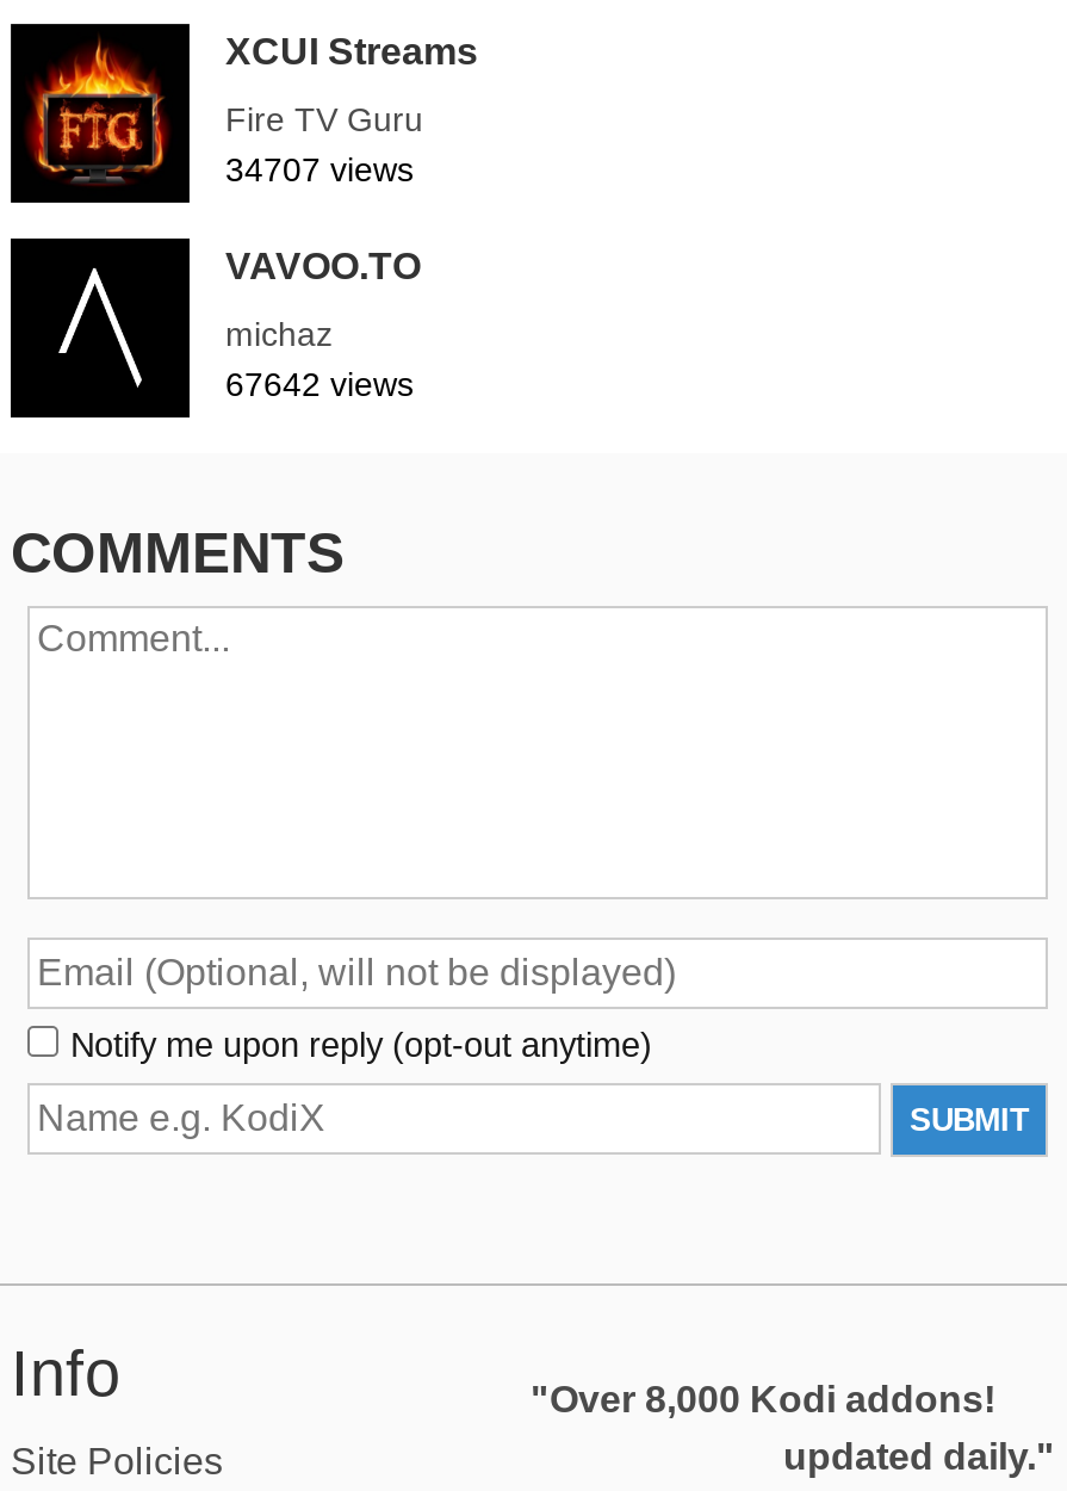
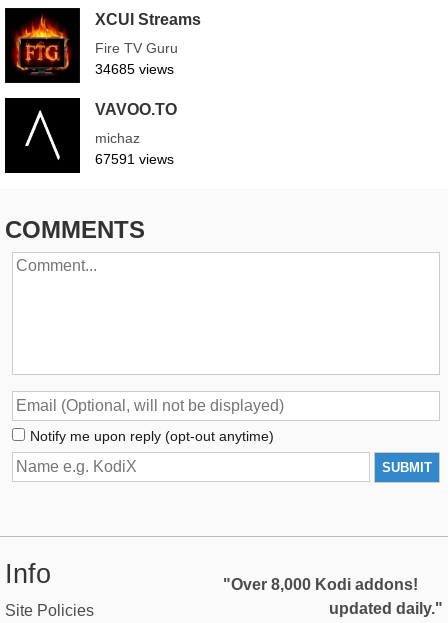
[225,149,414,187] 34707 views -> [95,60,174,76] 34685 views
[225,364,414,402] 67642 views -> [95,150,174,166] 67591 views

